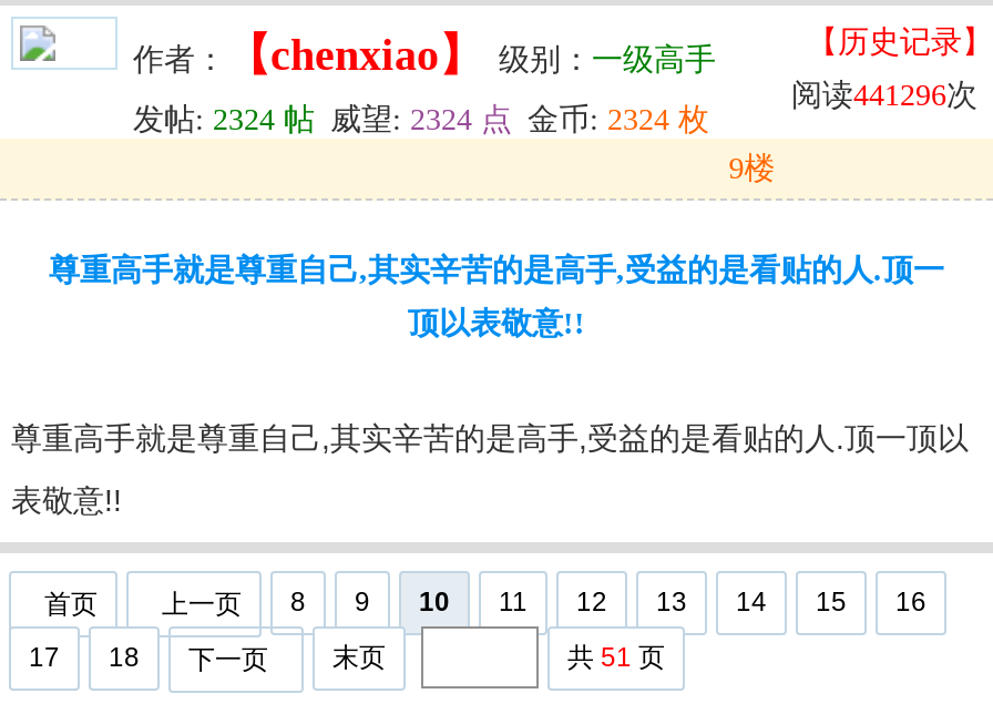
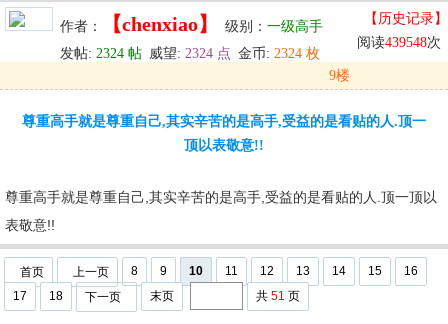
[791,79,993,112] 阅读441296次 -> [357,35,448,50] 阅读439548次

